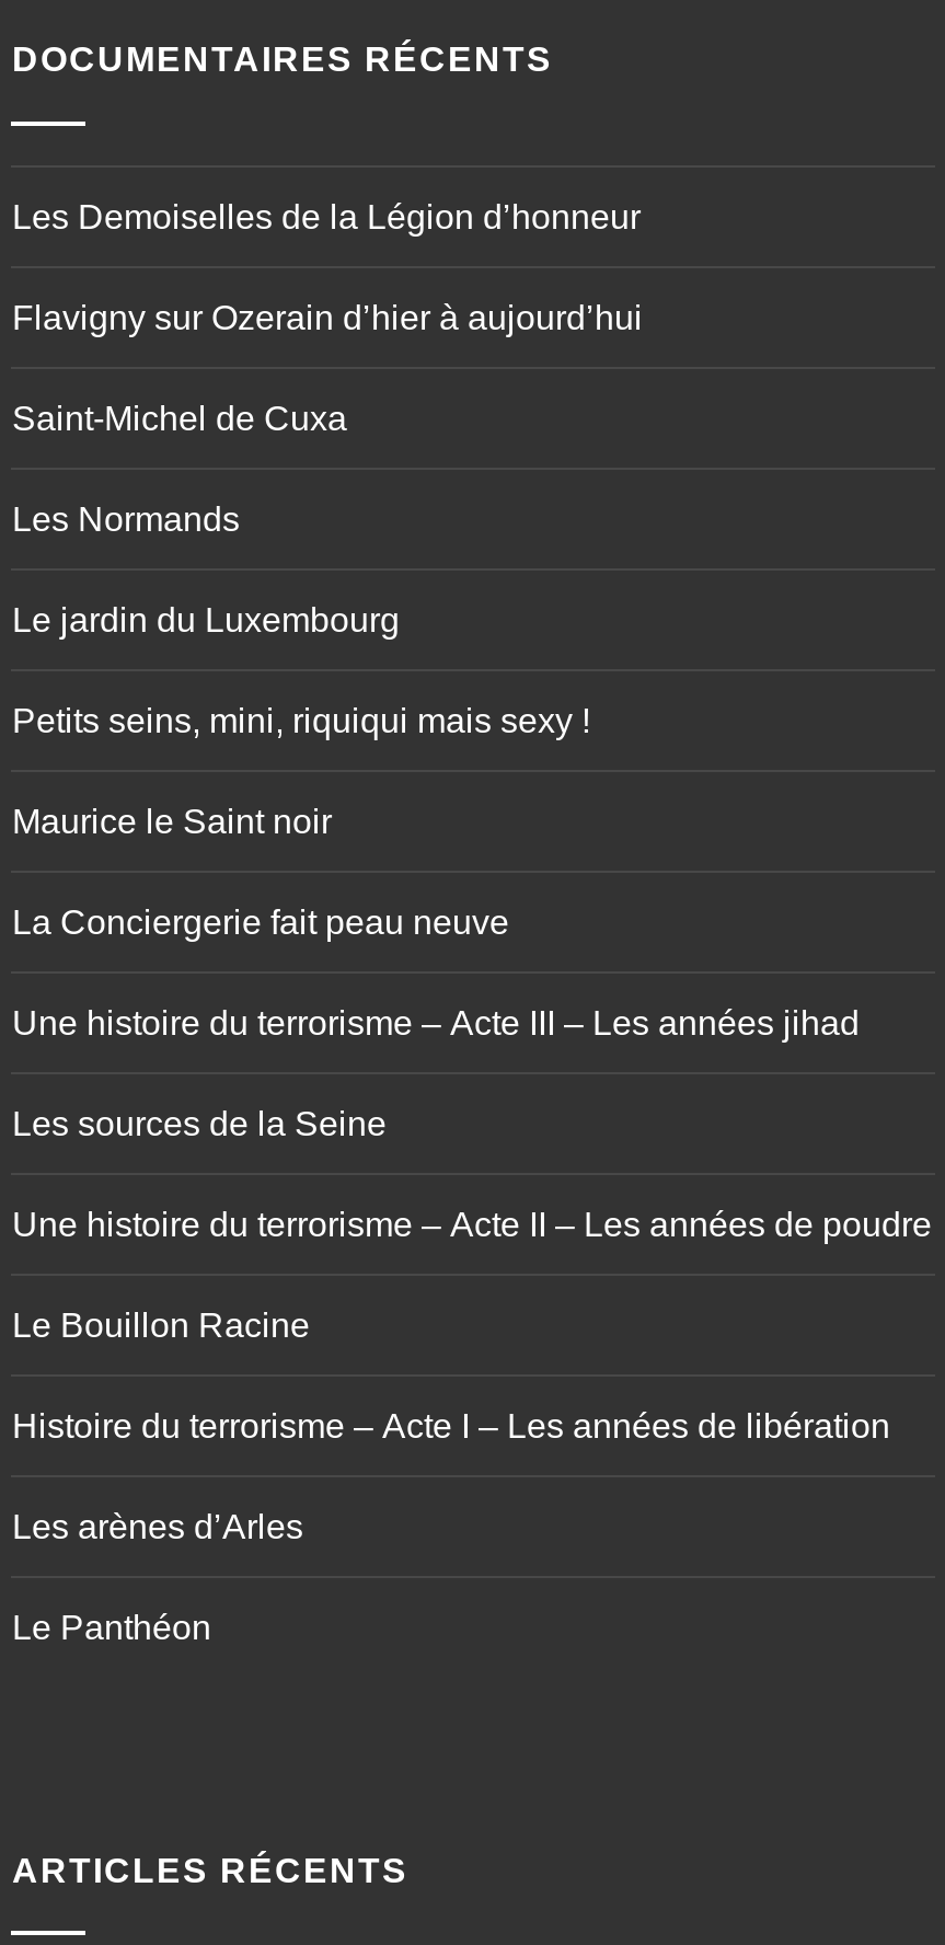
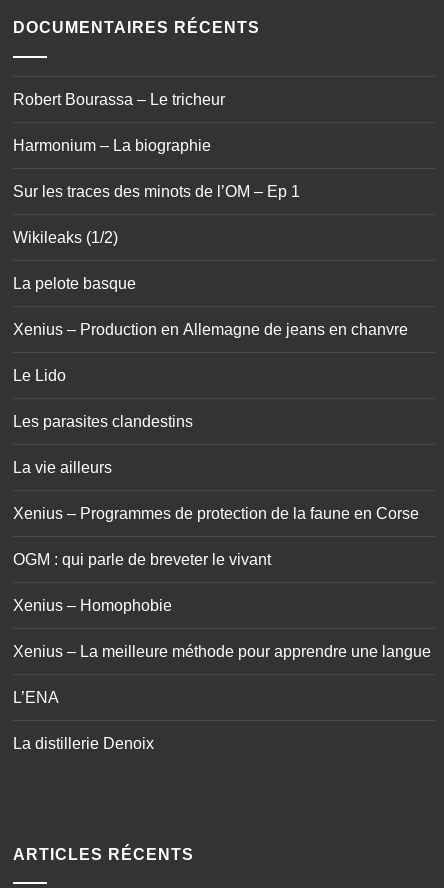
[12,199,640,236] Les Demoiselles de la Légion d’honneur -> [13,91,225,108] Robert Bourassa – Le tricheur
[12,300,643,337] Flavigny sur Ozerain d’hier à aujourd’hui -> [13,137,211,154] Harmonium – La biographie
[12,401,347,438] Saint-Michel de Cuxa -> [13,183,300,200] Sur les traces des minots de l’OM – Ep 1
[12,501,240,539] Les Normands -> [13,229,118,246] Wikileaks (1/2)
[12,602,399,639] Le jardin du Luxembourg -> [13,275,136,292] La pelote basque
[12,703,590,740] Petits seins, mini, riquiqui mais sexy ! -> [13,321,408,338] Xenius – Production en Allemagne de jeans en chanvre
[12,804,332,841] Maurice le Saint noir -> [13,367,66,384] Le Lido
[12,904,509,942] La Conciergerie fait peau neuve -> [13,413,193,430] Les parasites clandestins
[12,1005,859,1042] Une histoire du terrorisme – Acte III – Les années jihad -> [13,459,112,476] La vie ailleurs
[12,1106,386,1143] Les sources de la Seine -> [13,505,419,522] Xenius – Programmes de protection de la faune en Corse
[12,1207,932,1244] Une histoire du terrorisme – Acte II – Les années de poudre -> [13,551,271,568] OGM : qui parle de breveter le vivant
[12,1307,310,1345] Le Bouillon Racine -> [13,597,172,614] Xenius – Homophobie
[12,1408,890,1445] Histoire du terrorisme – Acte I – Les années de libération -> [13,643,431,660] Xenius – La meilleure méthode pour apprendre une langue
[12,1509,303,1546] Les arènes d’Arles -> [13,689,59,706] L’ENA
[12,1610,211,1647] Le Panthéon -> [13,735,154,752] La distillerie Denoix

